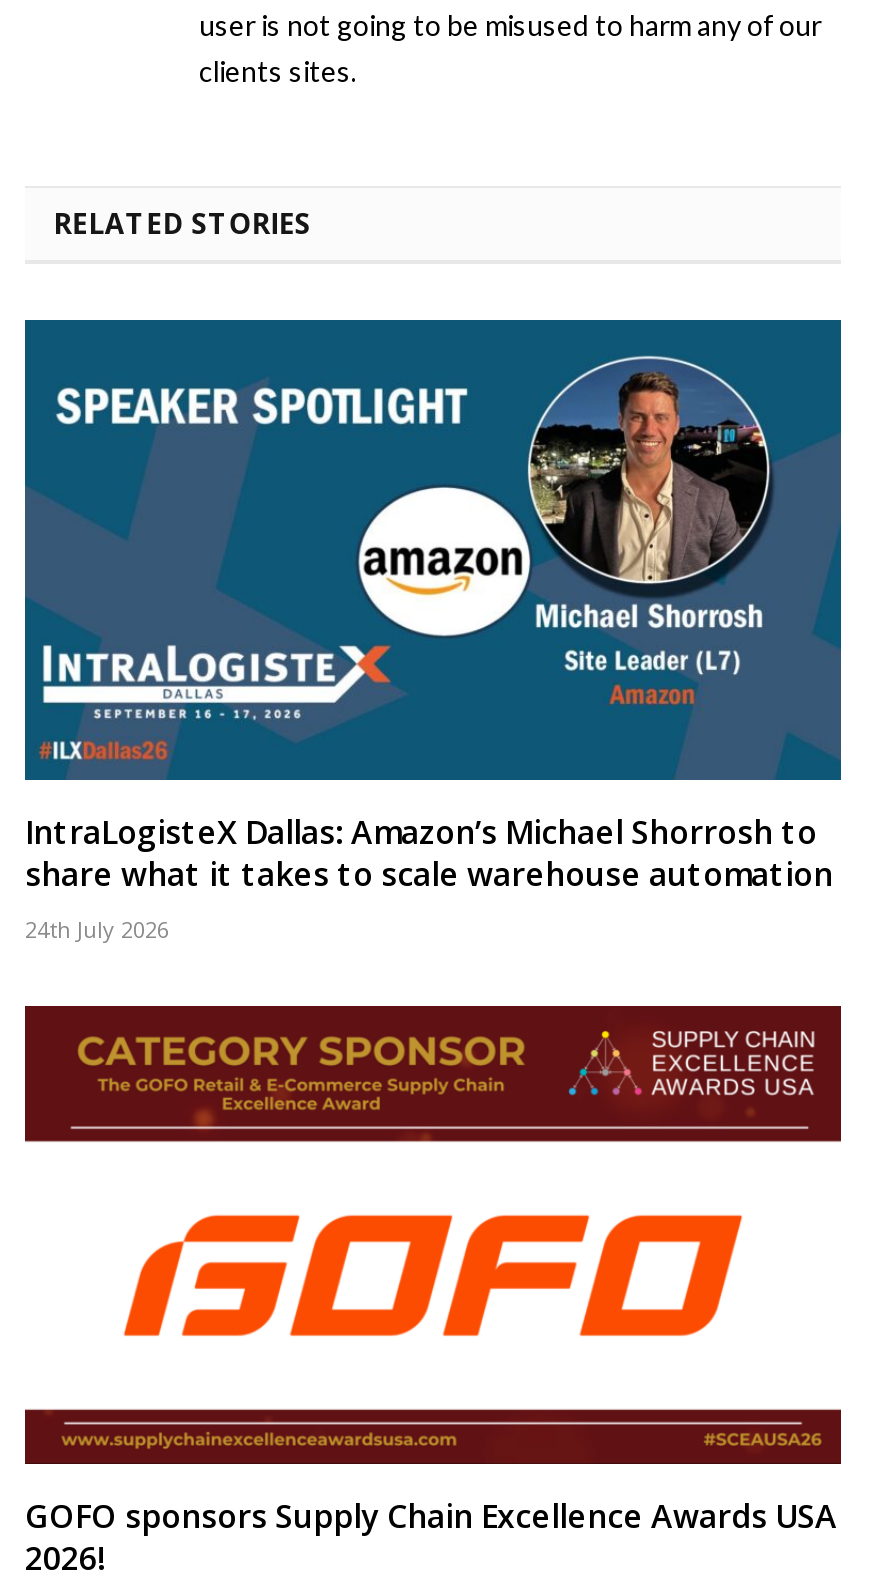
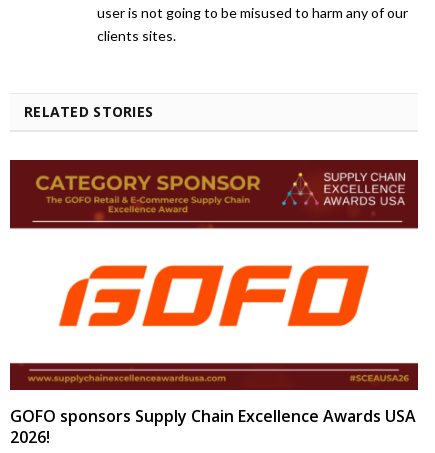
[23,318,843,943] [image] | IntraLogisteX Dallas: Amazon’s Michael Shorrosh to | share what it takes to scale warehouse automation | 24th July 2026 -> none

